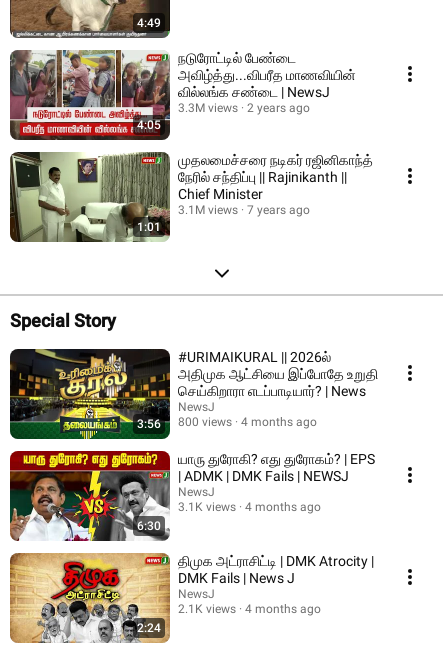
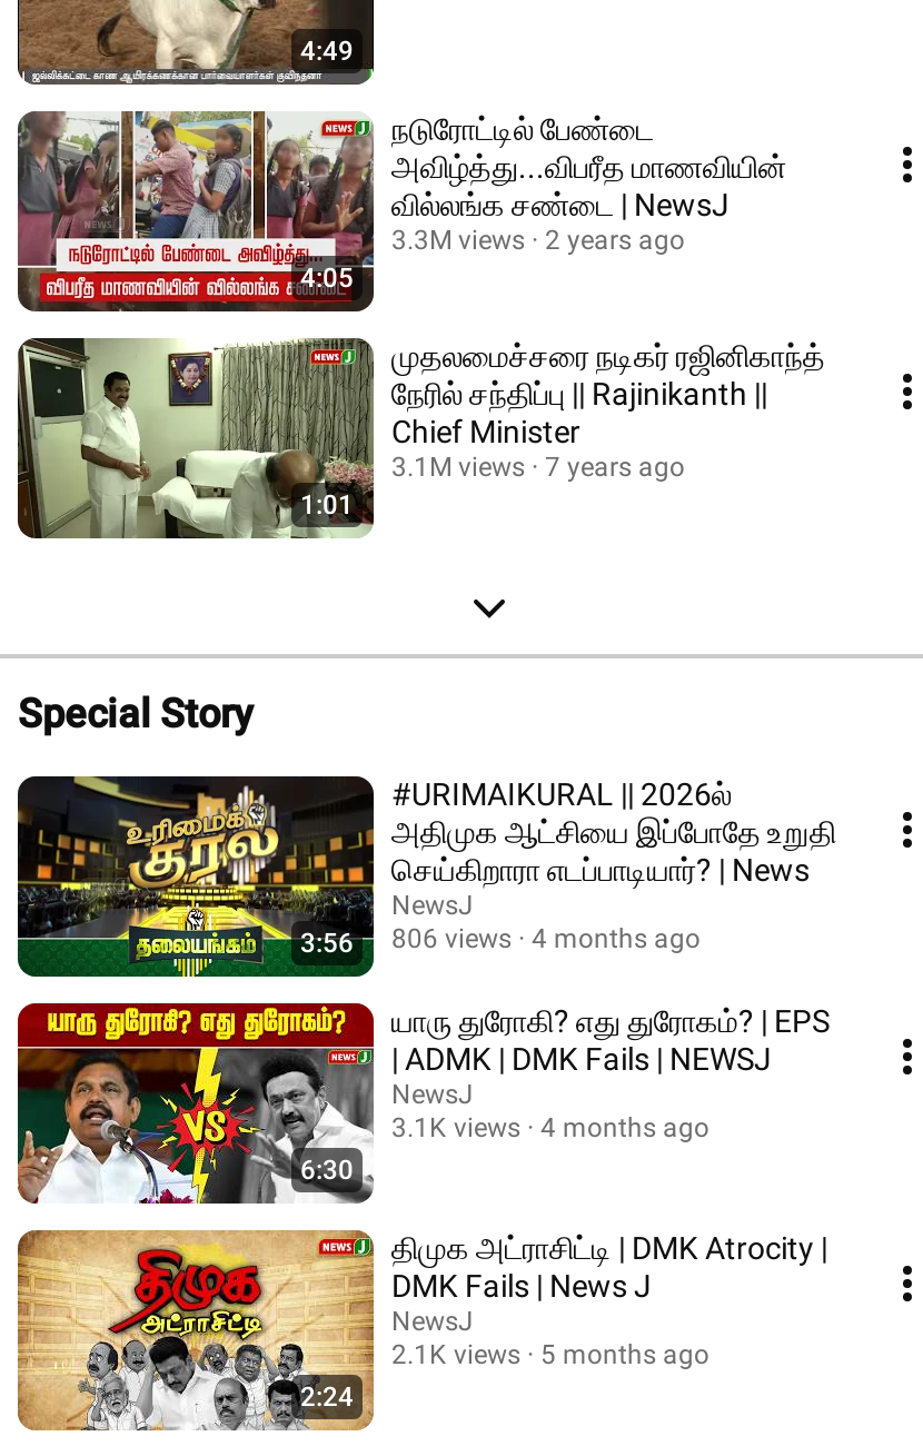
[137,415,317,431] 3:56 800 views 4 months ago -> [300,923,701,959] 3:56 806 views 4 months ago
[178,602,321,616] 2.1K views 4 months ago -> [391,1339,709,1370] 2.1K views 5 months ago

